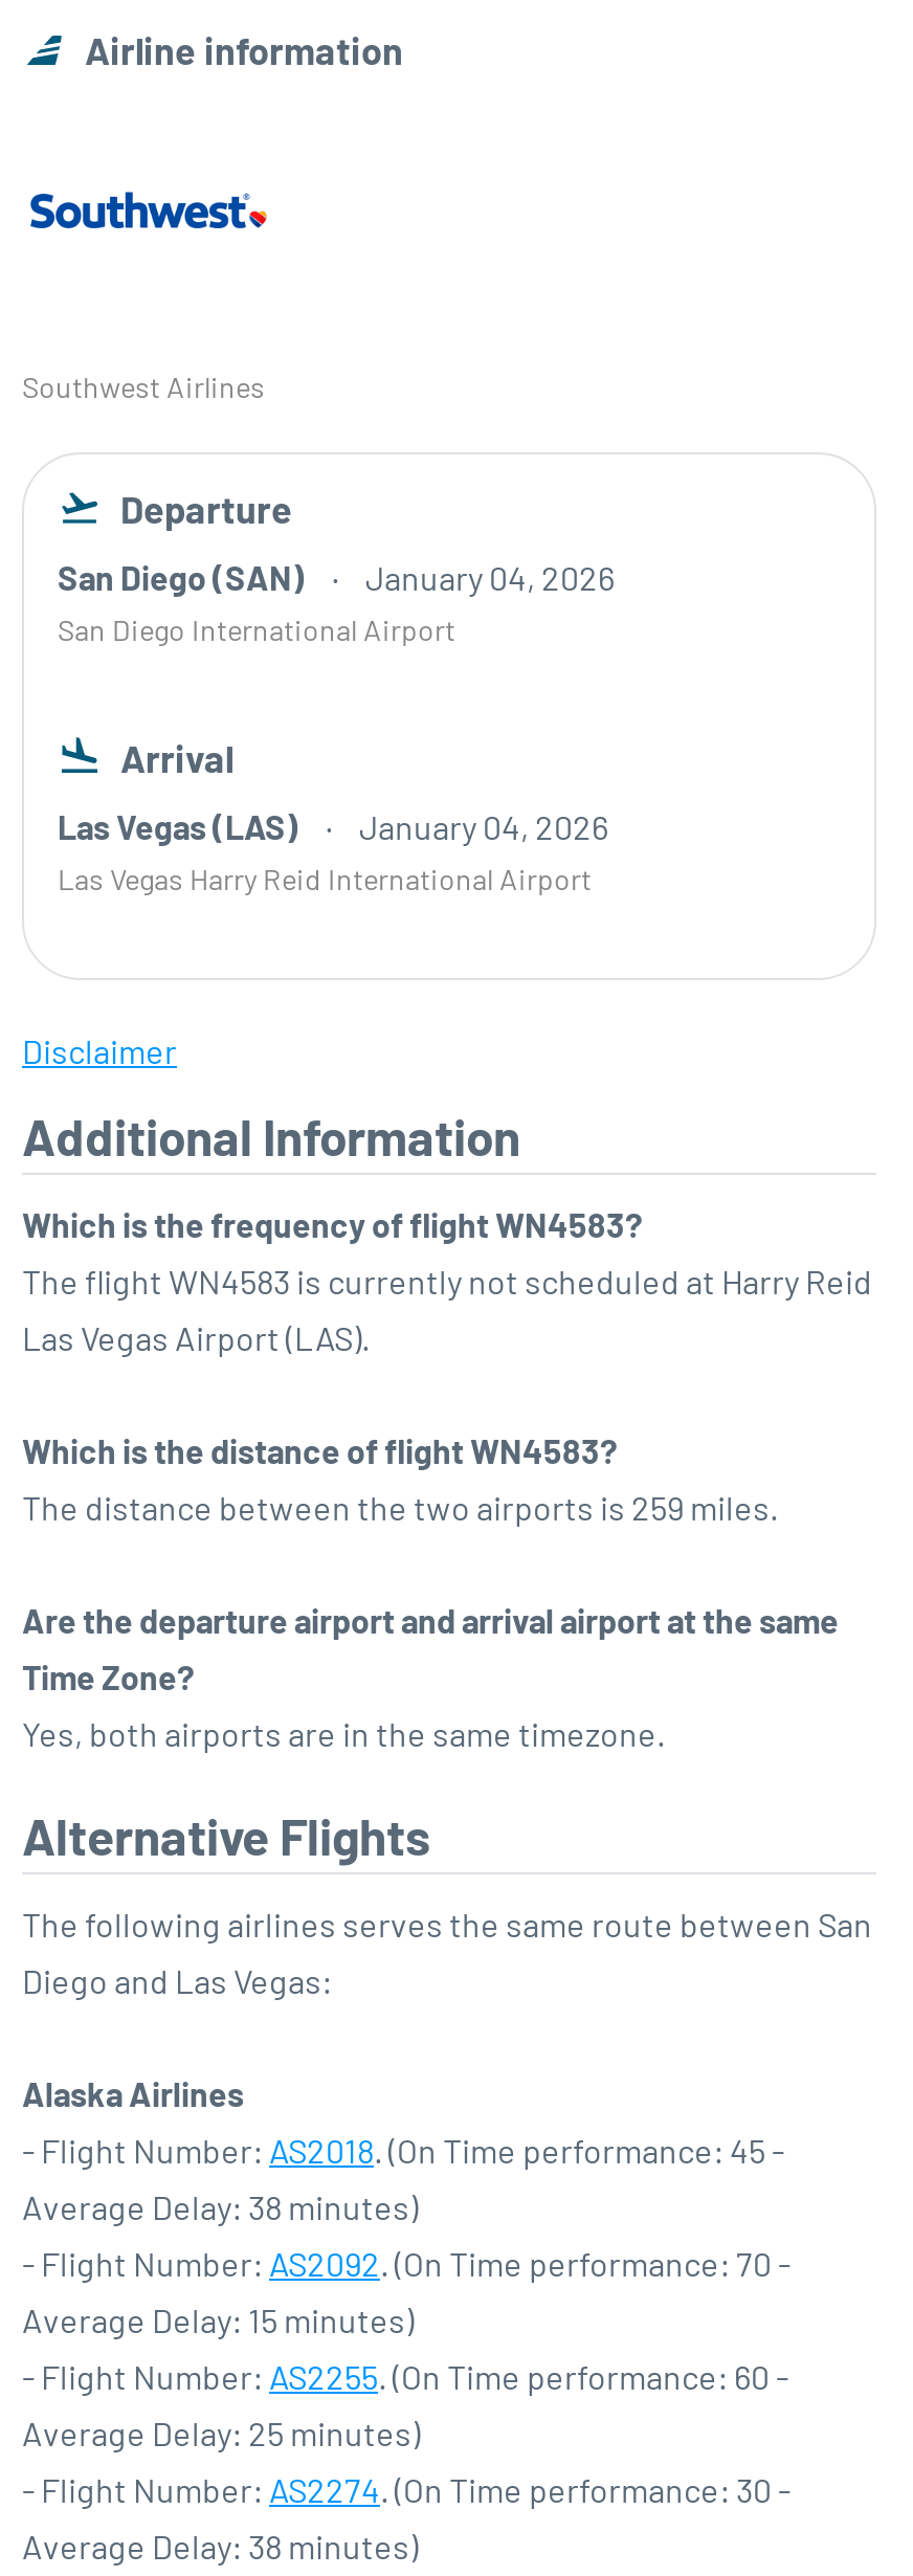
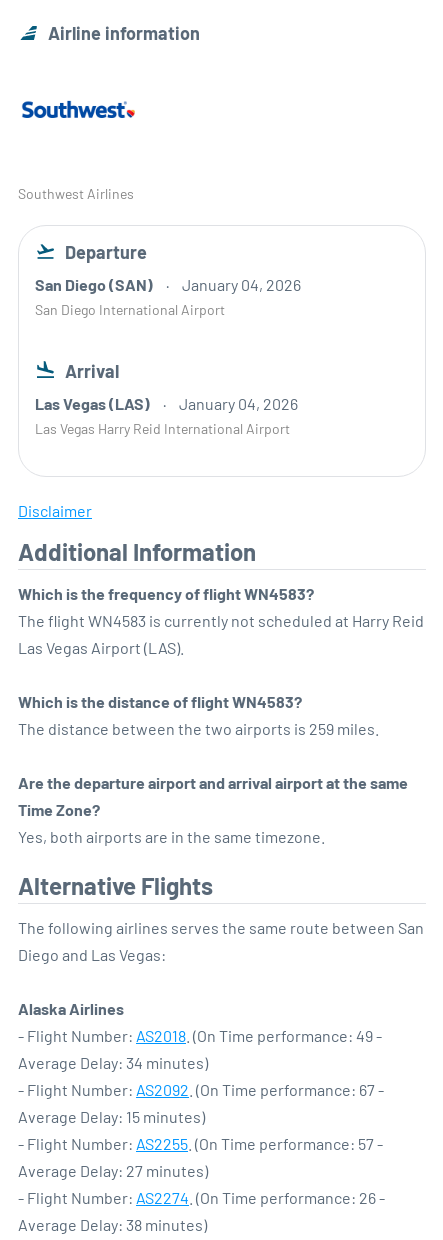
[22,2130,784,2170] - Flight Number: AS2018. (On Time performance: 45 - -> [18,1026,382,1045] - Flight Number: AS2018. (On Time performance: 49 -
[22,2186,418,2226] Average Delay: 38 minutes) -> [18,1053,208,1072] Average Delay: 34 minutes)
[22,2243,790,2283] - Flight Number: AS2092. (On Time performance: 70 - -> [18,1080,384,1099] - Flight Number: AS2092. (On Time performance: 67 -
[22,2356,788,2396] - Flight Number: AS2255. (On Time performance: 60 - -> [18,1134,383,1153] - Flight Number: AS2255. (On Time performance: 57 -
[22,2413,420,2452] Average Delay: 25 minutes) -> [18,1161,208,1180] Average Delay: 27 minutes)
[22,2469,790,2509] - Flight Number: AS2274. (On Time performance: 30 - -> [18,1188,385,1207] - Flight Number: AS2274. (On Time performance: 26 -

